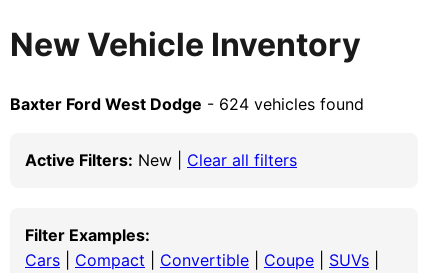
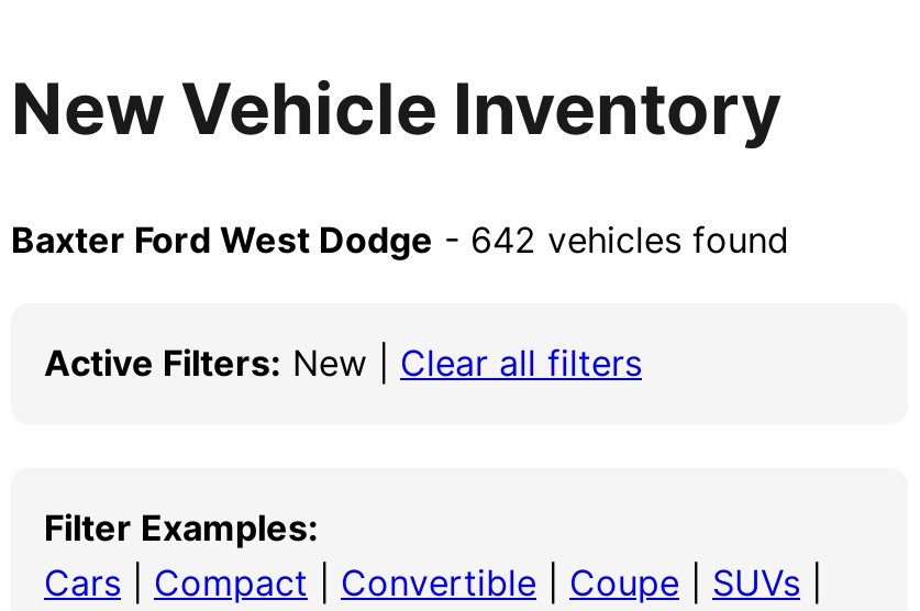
[10,94,364,114] Baxter Ford West Dodge - 624 vehicles found -> [11,217,789,261] Baxter Ford West Dodge - 642 vehicles found

